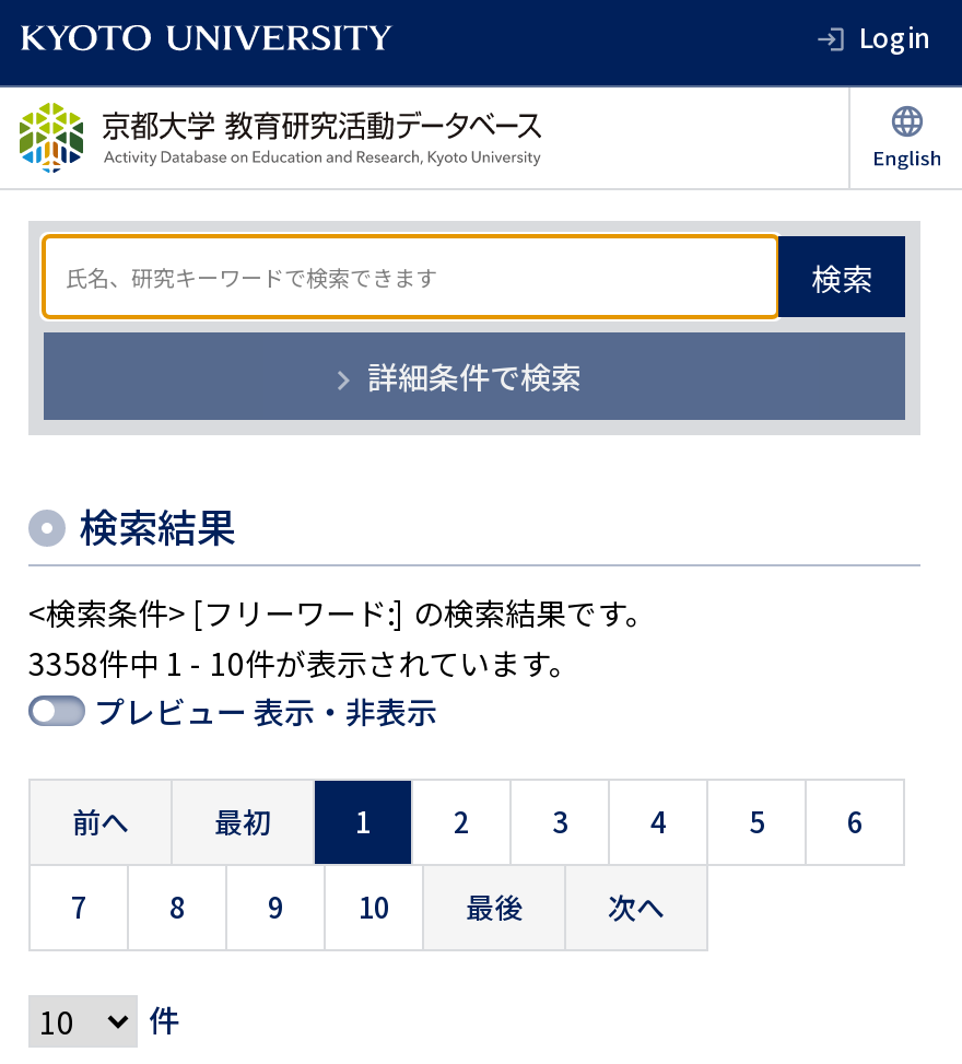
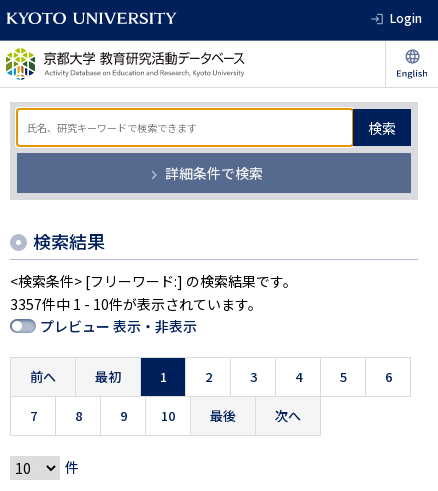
[28,641,579,684] 3358件中 1 - 10件が表示されています。 -> [10,294,262,314] 3357件中 1 - 10件が表示されています。

